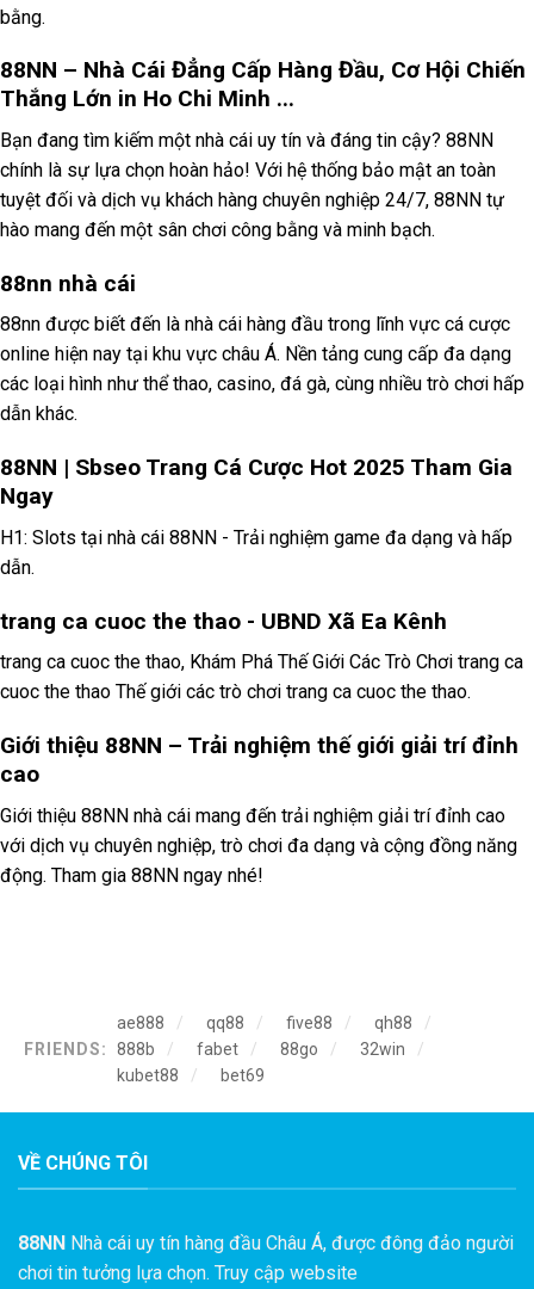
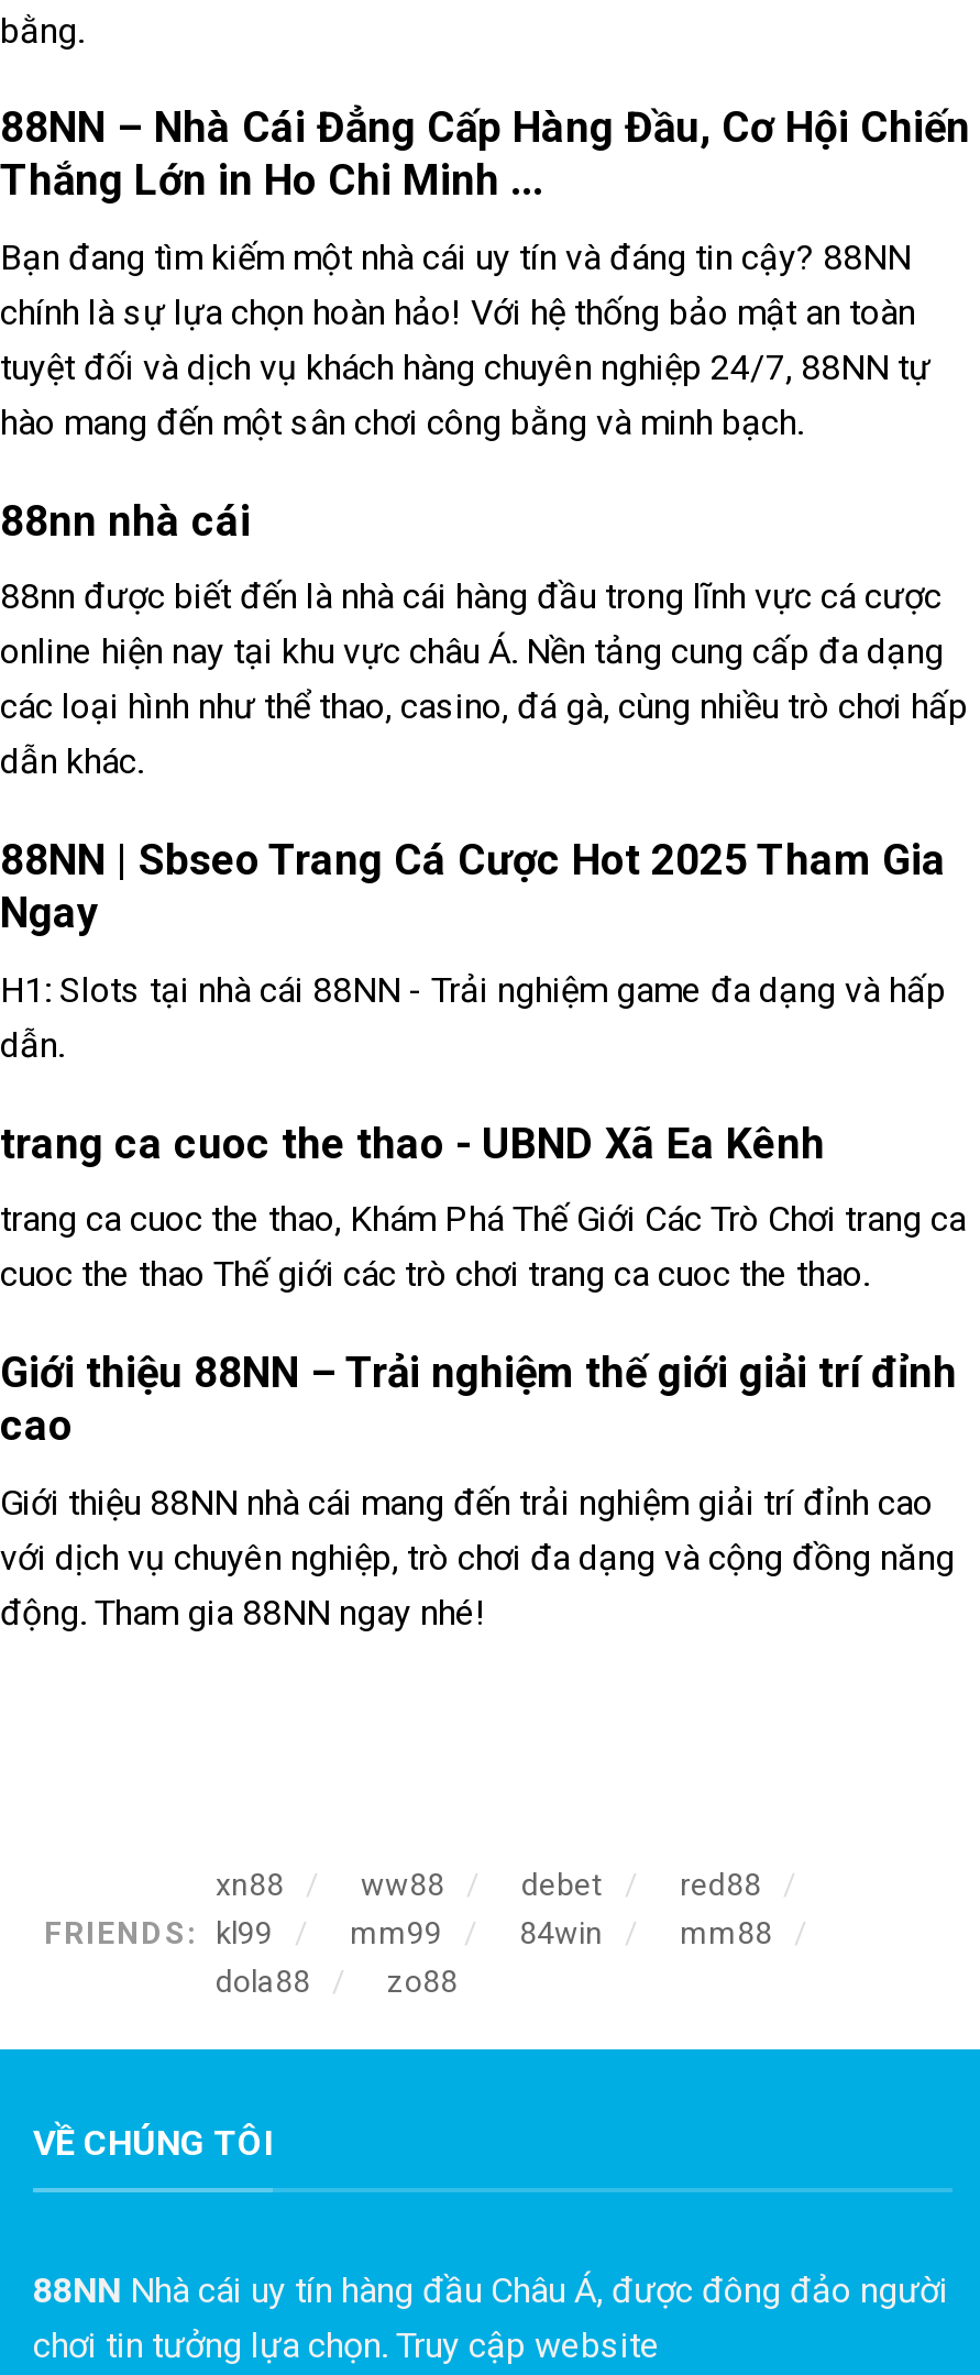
[117,1014,412,1085] ae888 | qq88 | five88 | qh88 | 888b | fabet | 88go | 32win | kubet88 | bet69 -> [216,1868,772,2000] xn88 | ww88 | debet | red88 | kl99 | mm99 | 84win | mm88 | dola88 | zo88

